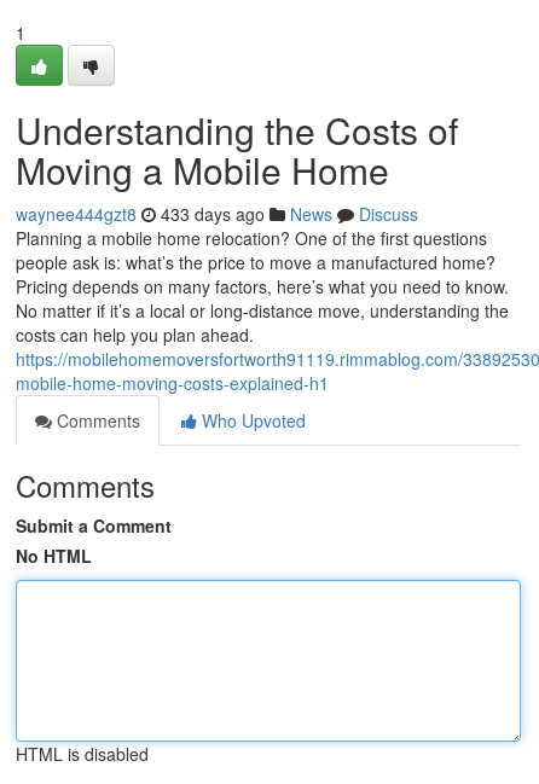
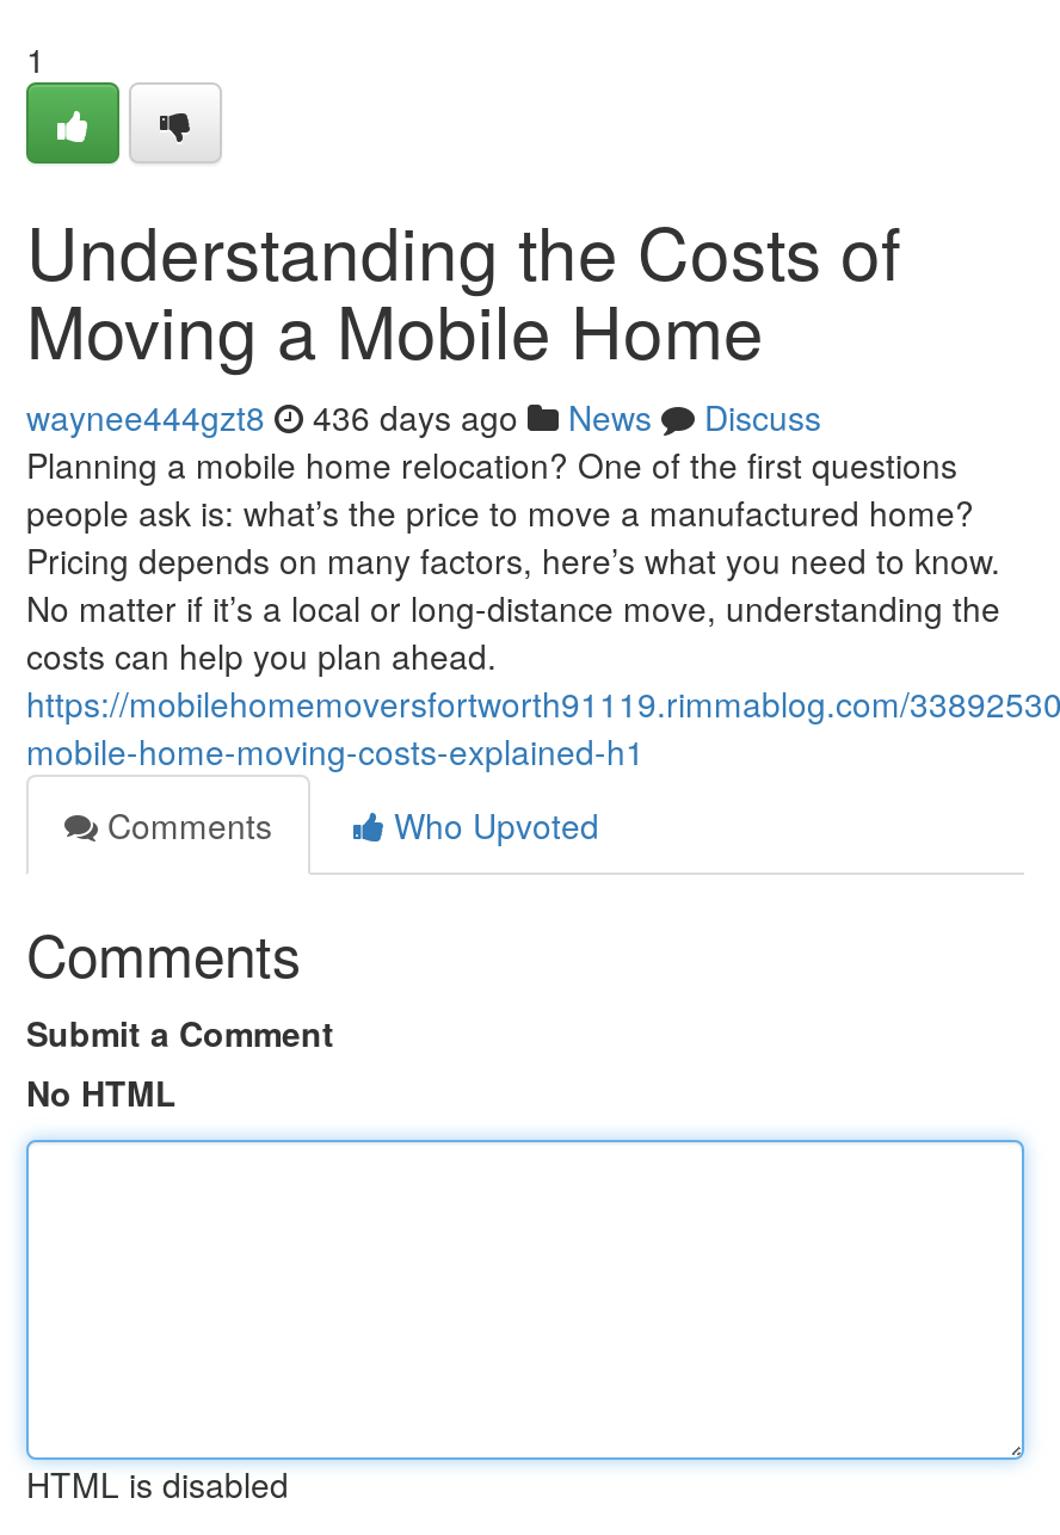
[16,202,418,226] waynee444gzt8 433 days ago News Discuss -> [26,393,821,440] waynee444gzt8 436 days ago News Discuss

